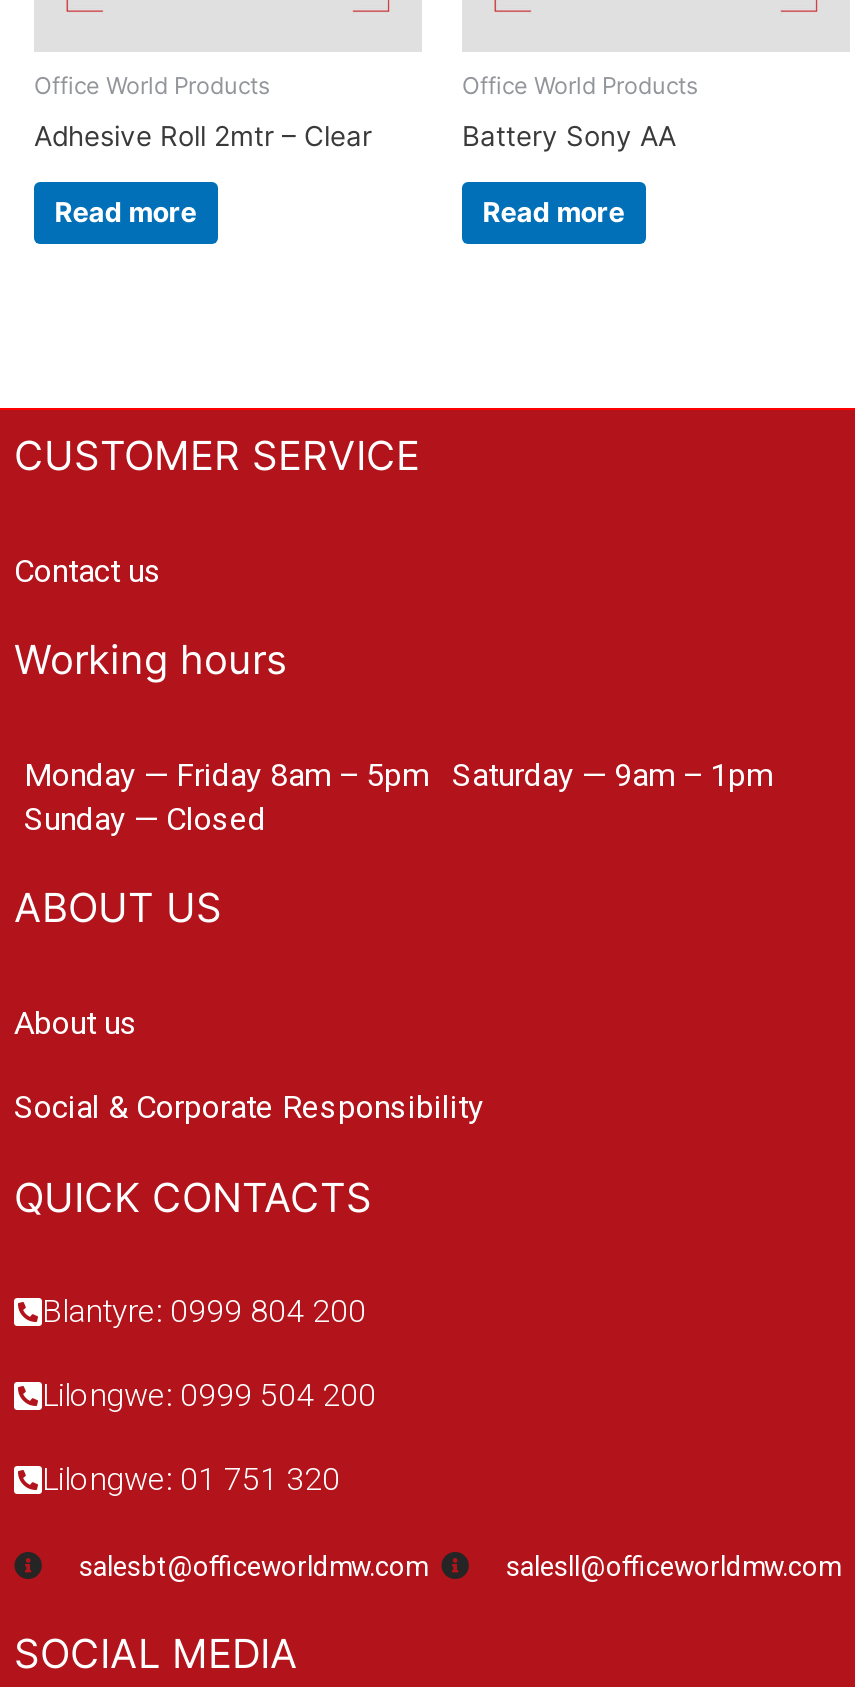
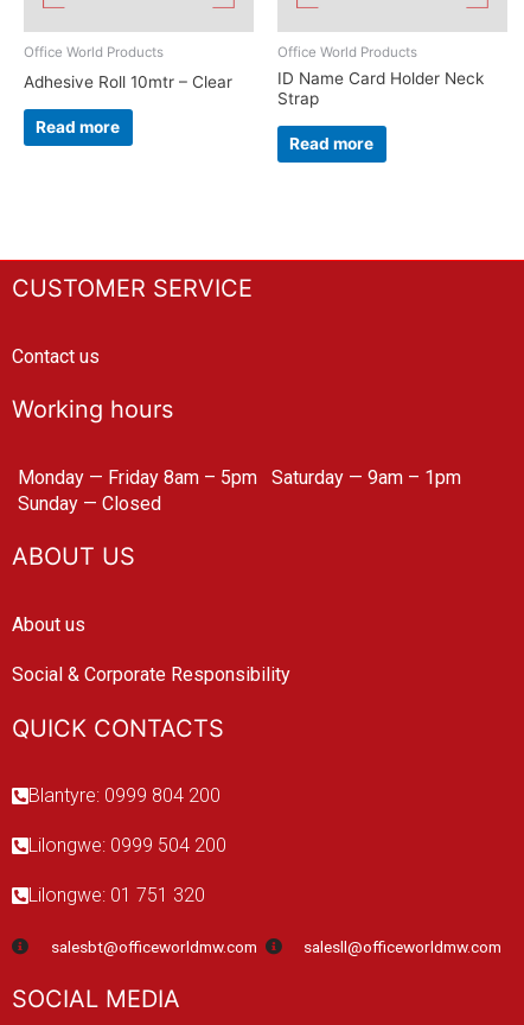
[34,121,372,153] Adhesive Roll 2mtr – Clear -> [24,73,232,92] Adhesive Roll 10mtr – Clear
[462,121,676,153] Battery Sony AA -> [277,69,484,108] ID Name Card Holder Neck | Strap

